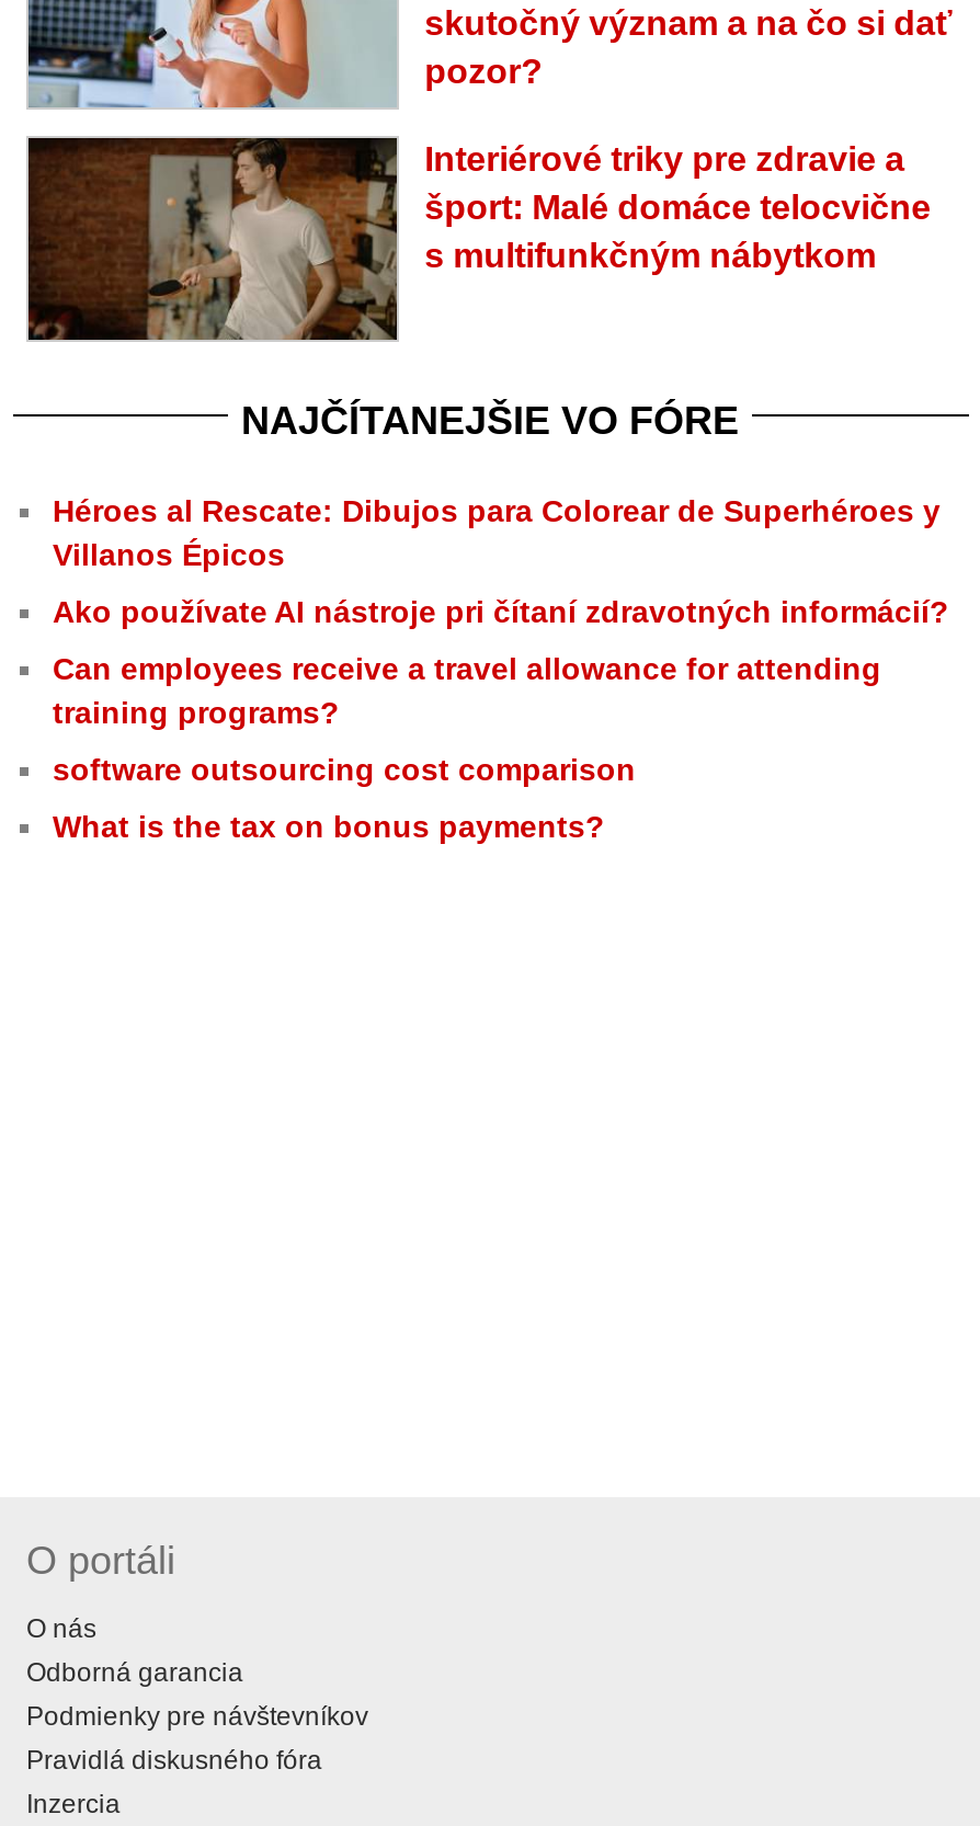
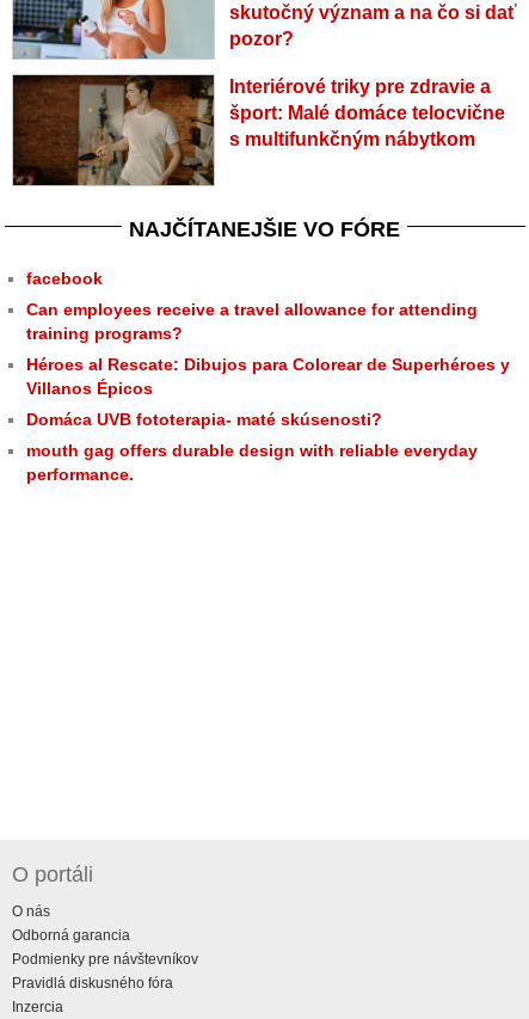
moved [53,492,941,571] -> [26,354,510,397]: Héroes al Rescate: Dibujos para Colorear de Superhéroes y | Villanos Épicos
[53,593,949,628] Ako používate AI nástroje pri čítaní zdravotných informácií? -> [26,268,103,287] facebook
moved [53,650,881,729] -> [26,299,478,342]: Can employees receive a travel allowance for attending | training programs?
[53,751,636,843] software outsourcing cost comparison | What is the tax on bonus payments? -> [26,409,478,483] Domáca UVB fototerapia- maté skúsenosti? | mouth gag offers durable design with reliable everyday | performance.

